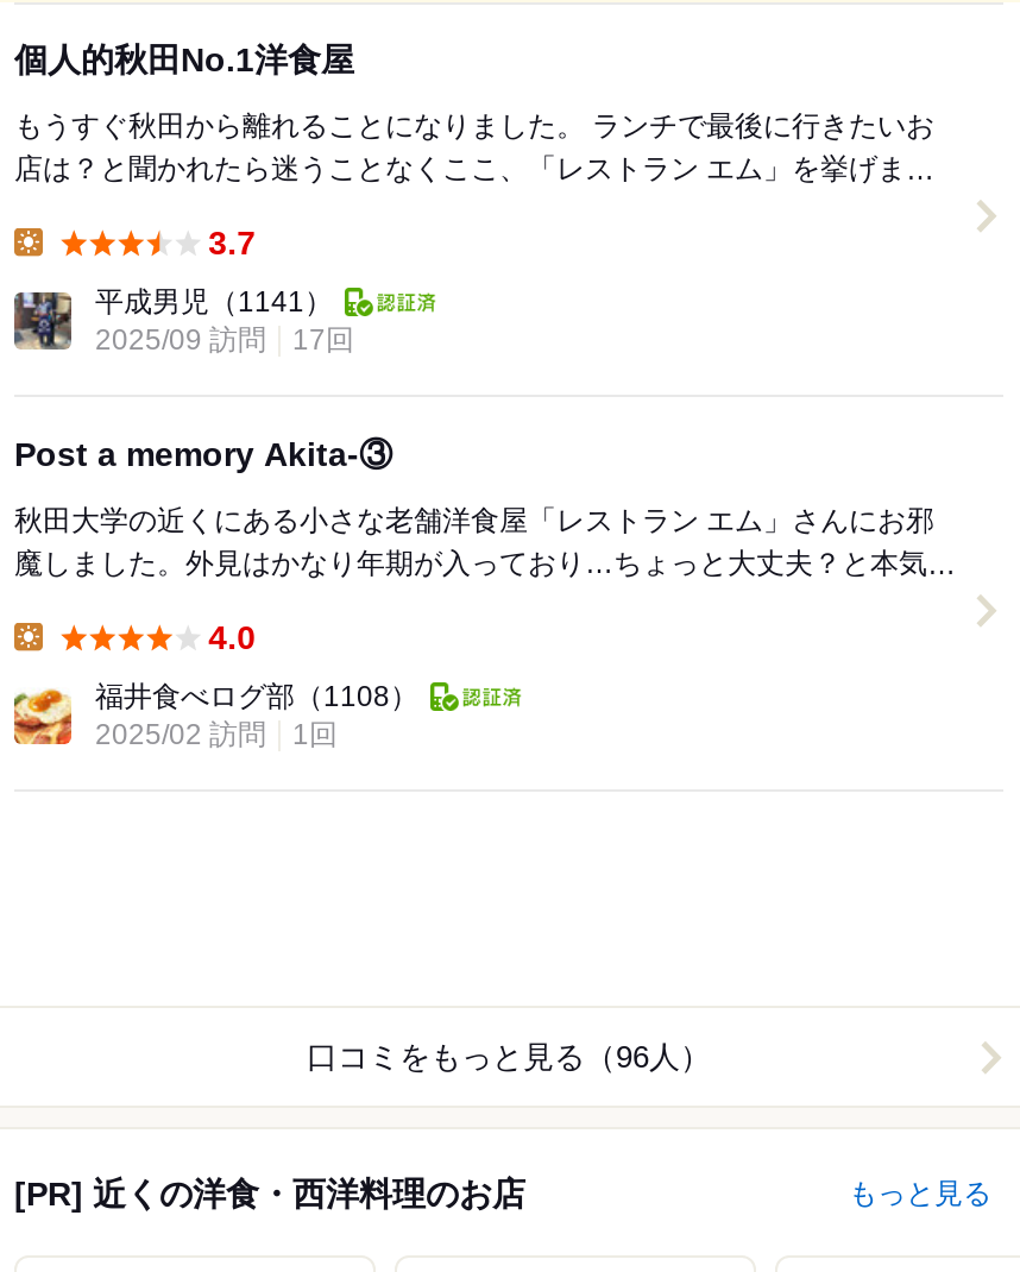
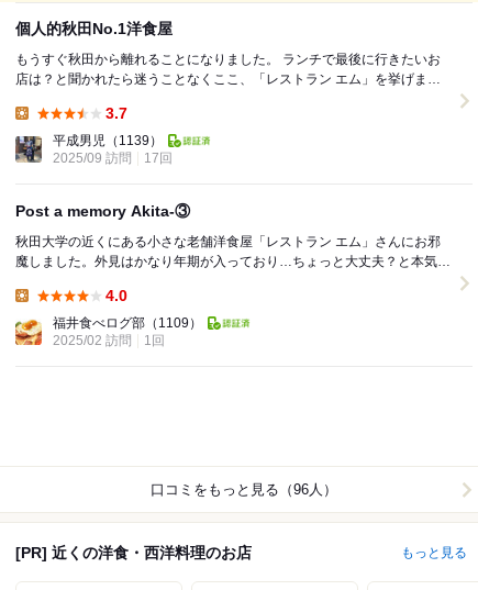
[95,286,333,319] 平成男児（1141） -> [53,133,163,149] 平成男児（1139）
[95,681,418,714] 福井食べログ部（1108） -> [53,316,202,331] 福井食べログ部（1109）

